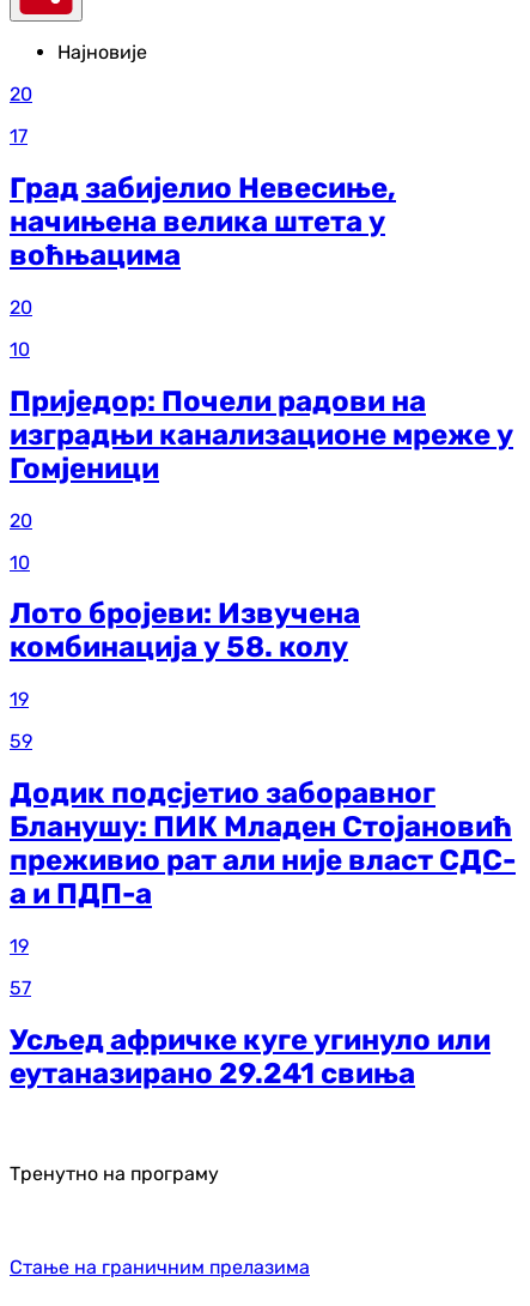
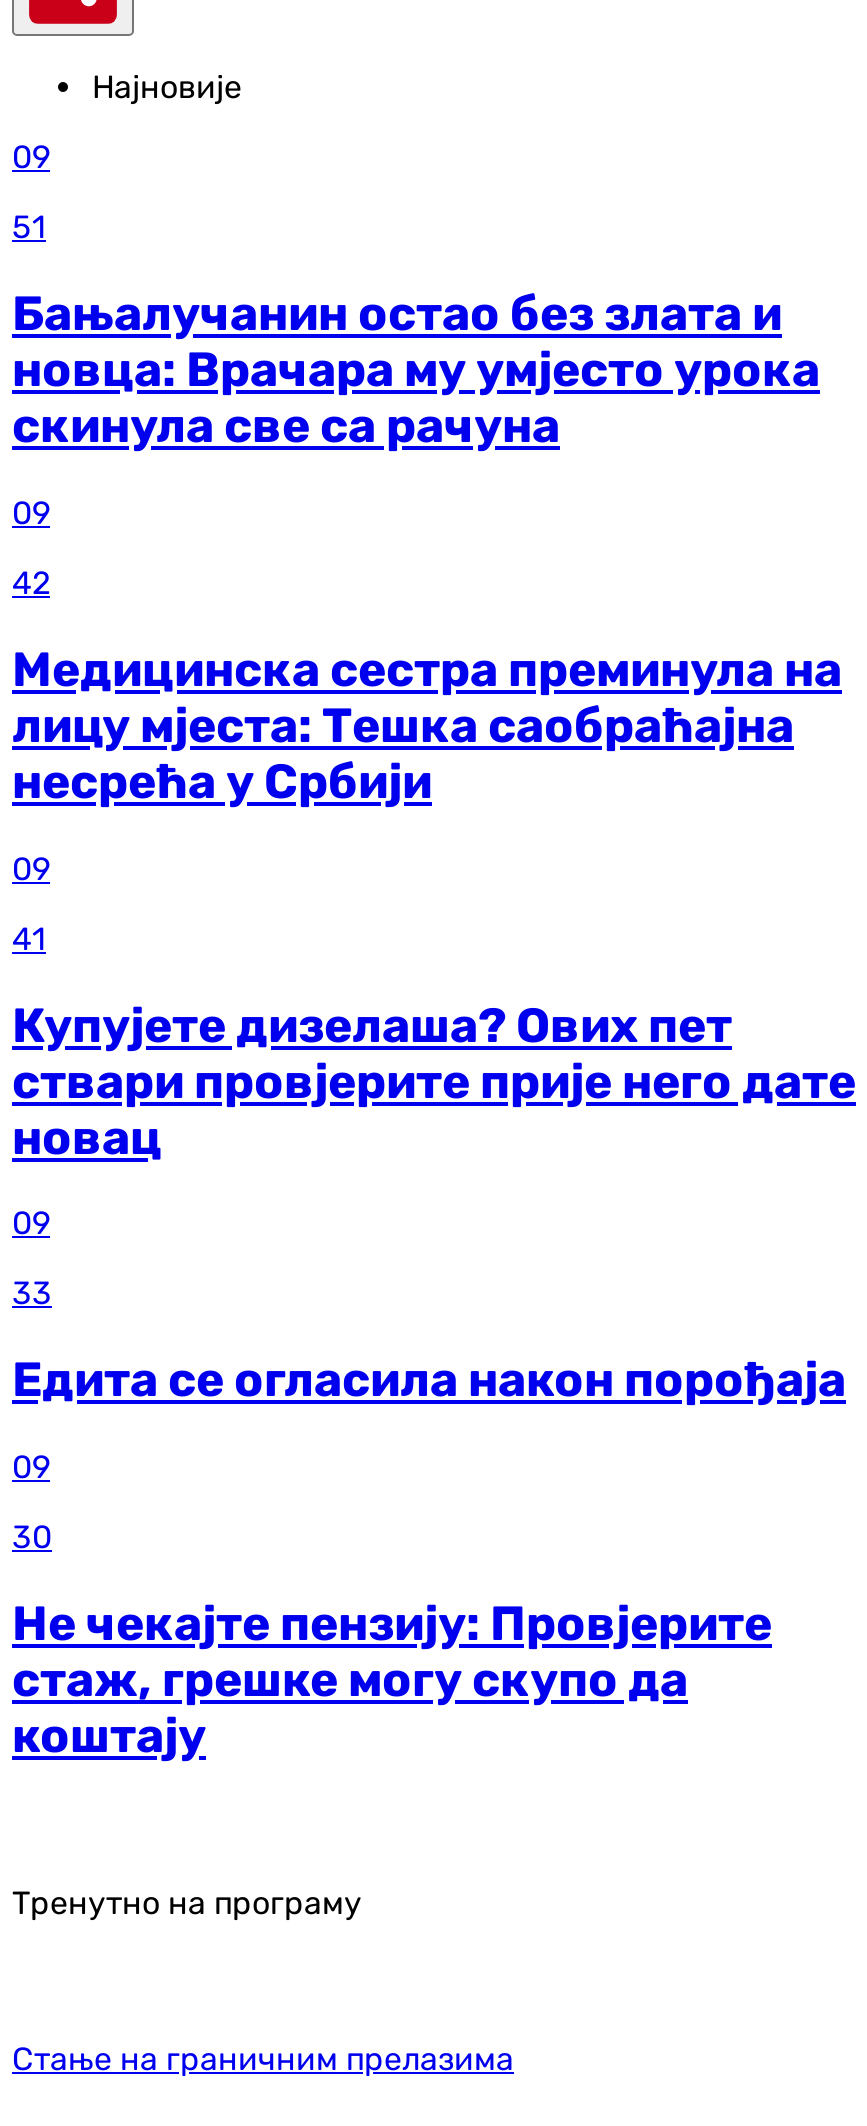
[10,83,32,105] 20 -> [12,138,50,176] 09
[10,125,28,147] 17 -> [12,208,46,246] 51
[10,171,396,272] Град забијелио Невесиње, | начињена велика штета у | воћњацима -> [12,286,820,454] Бањалучанин остао без злата и | новца: Врачара му умјесто урока | скинула све са рачуна
[10,296,32,318] 20 -> [12,494,50,532] 09
[10,338,30,360] 10 -> [12,564,50,602] 42
[10,384,513,485] Приједор: Почели радови на | изградњи канализационе мреже у | Гомјеници -> [12,641,842,809] Медицинска сестра преминула на | лицу мјеста: Тешка саобраћајна | несрећа у Србији
[10,509,32,532] 20 -> [12,849,50,887] 09
[10,551,30,573] 10 -> [12,919,46,957] 41
[10,597,360,664] Лото бројеви: Извучена | комбинација у 58. колу -> [12,997,856,1165] Купујете дизелаша? Ових пет | ствари провјерите прије него дате | новац
[10,688,29,711] 19 -> [12,1205,50,1243] 09
[10,730,32,753] 59 -> [12,1275,52,1313] 33
[10,777,516,911] Додик подсјетио заборавног | Бланушу: ПИК Младен Стојановић | преживио рат али није власт СДС- | а и ПДП-а -> [12,1353,846,1409] Едита се огласила након порођаја
[10,935,29,958] 19 -> [12,1448,50,1486] 09
[10,977,31,1000] 57 -> [12,1518,52,1556] 30
[10,1023,491,1090] Усљед афричке куге угинуло или | еутаназирано 29.241 свиња -> [12,1596,772,1764] Не чекајте пензију: Провјерите | стаж, грешке могу скупо да | коштају

